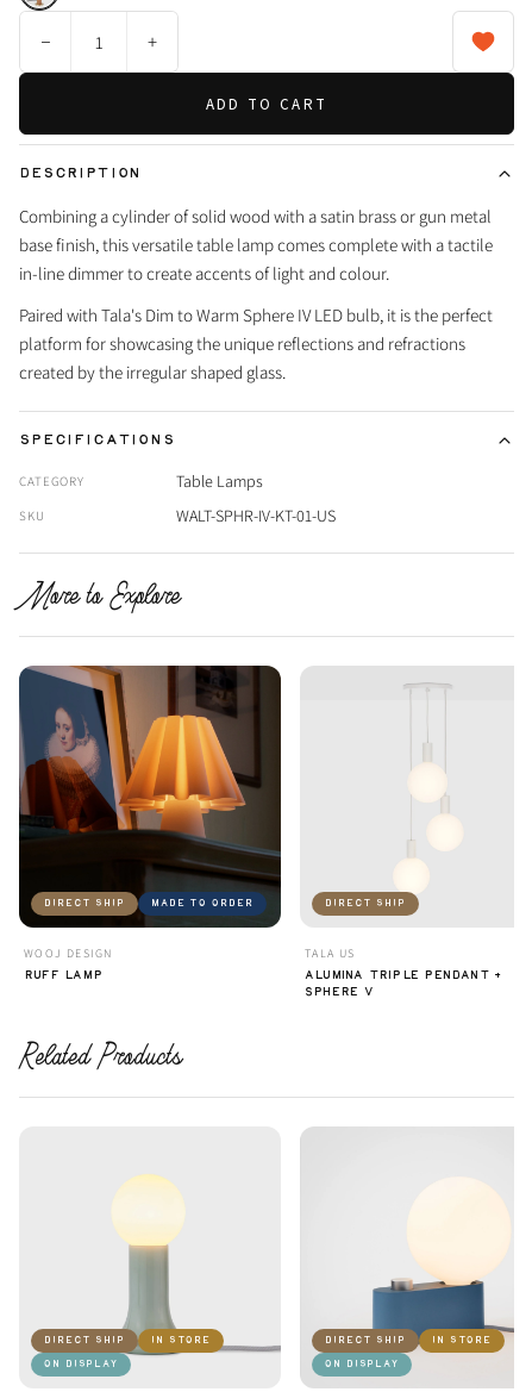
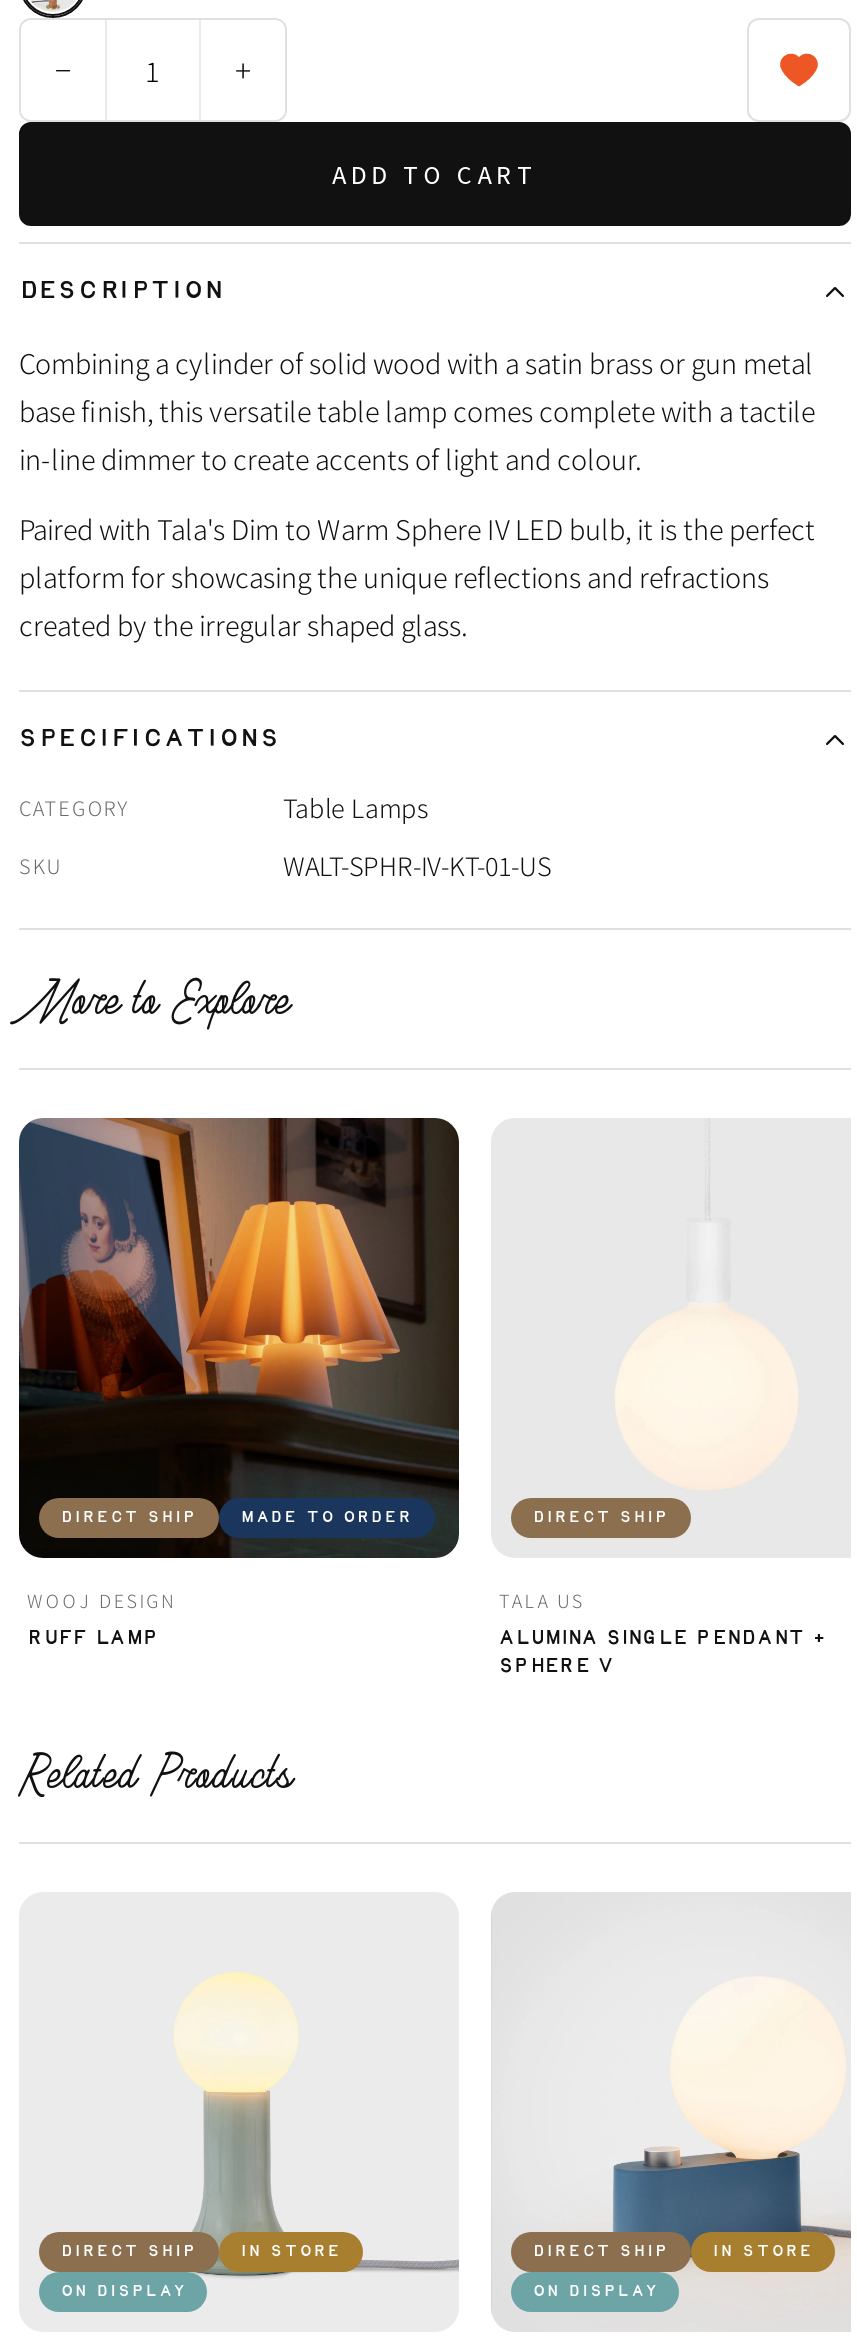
[305,970,501,981] ALUMINA TRIPLE PENDANT + -> [499,1628,826,1648] ALUMINA SINGLE PENDANT +

